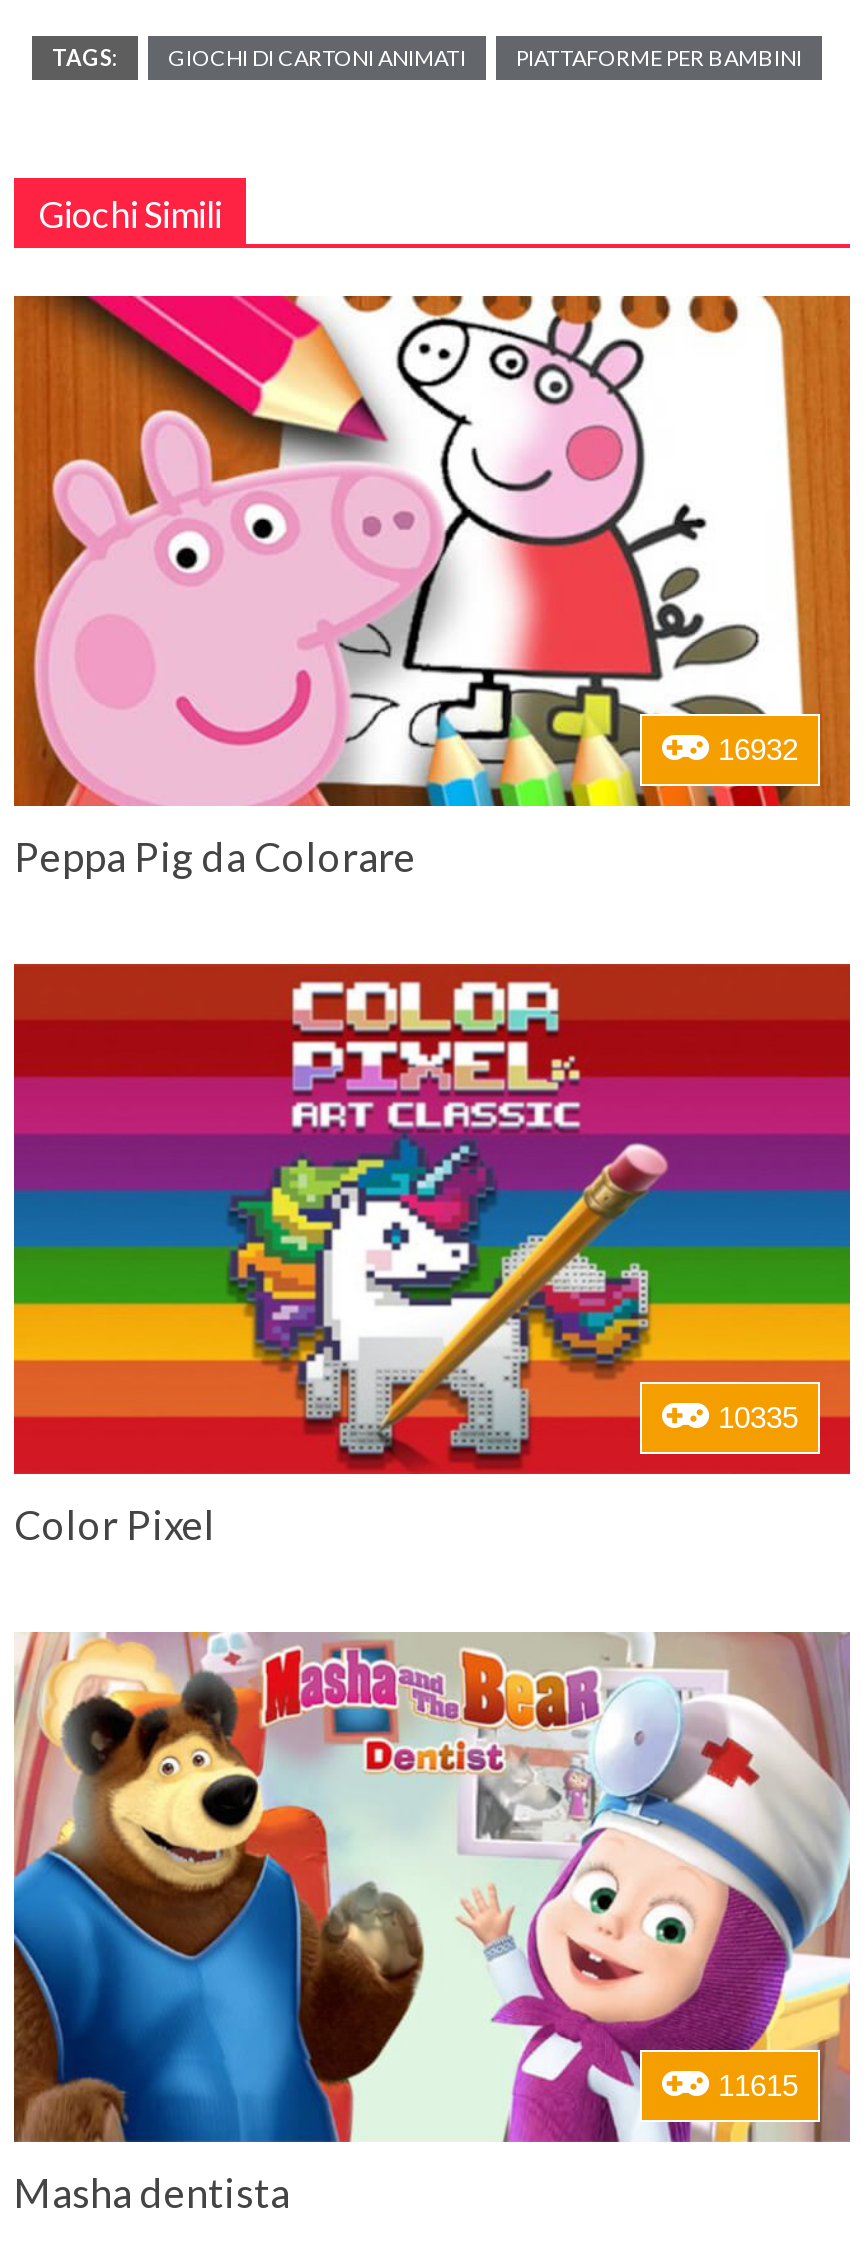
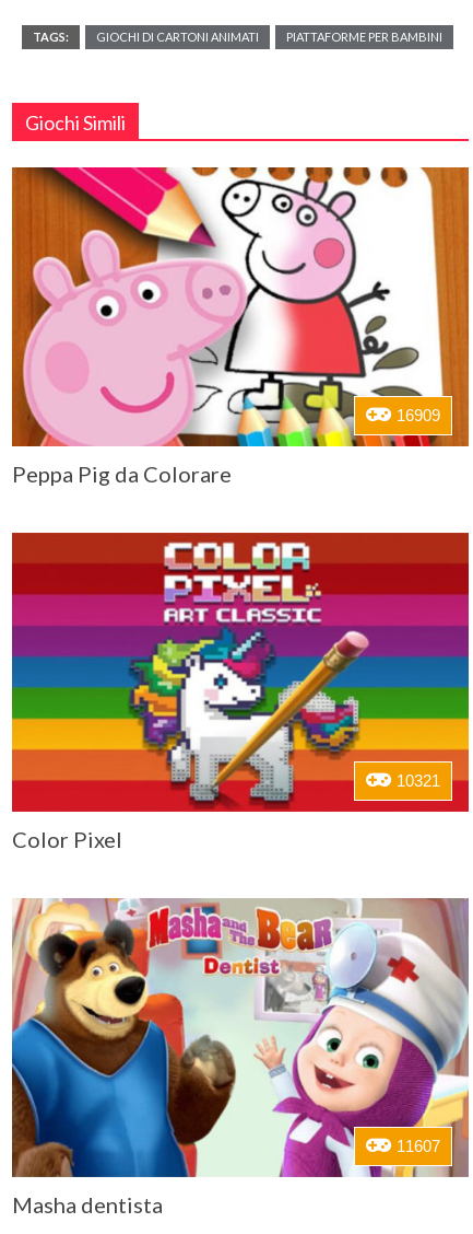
[718,731,798,765] 16932 -> [397,406,440,424] 16909
[718,1400,798,1434] 10335 -> [397,771,440,790] 10321
[718,2068,798,2102] 11615 -> [397,1137,440,1155] 11607

